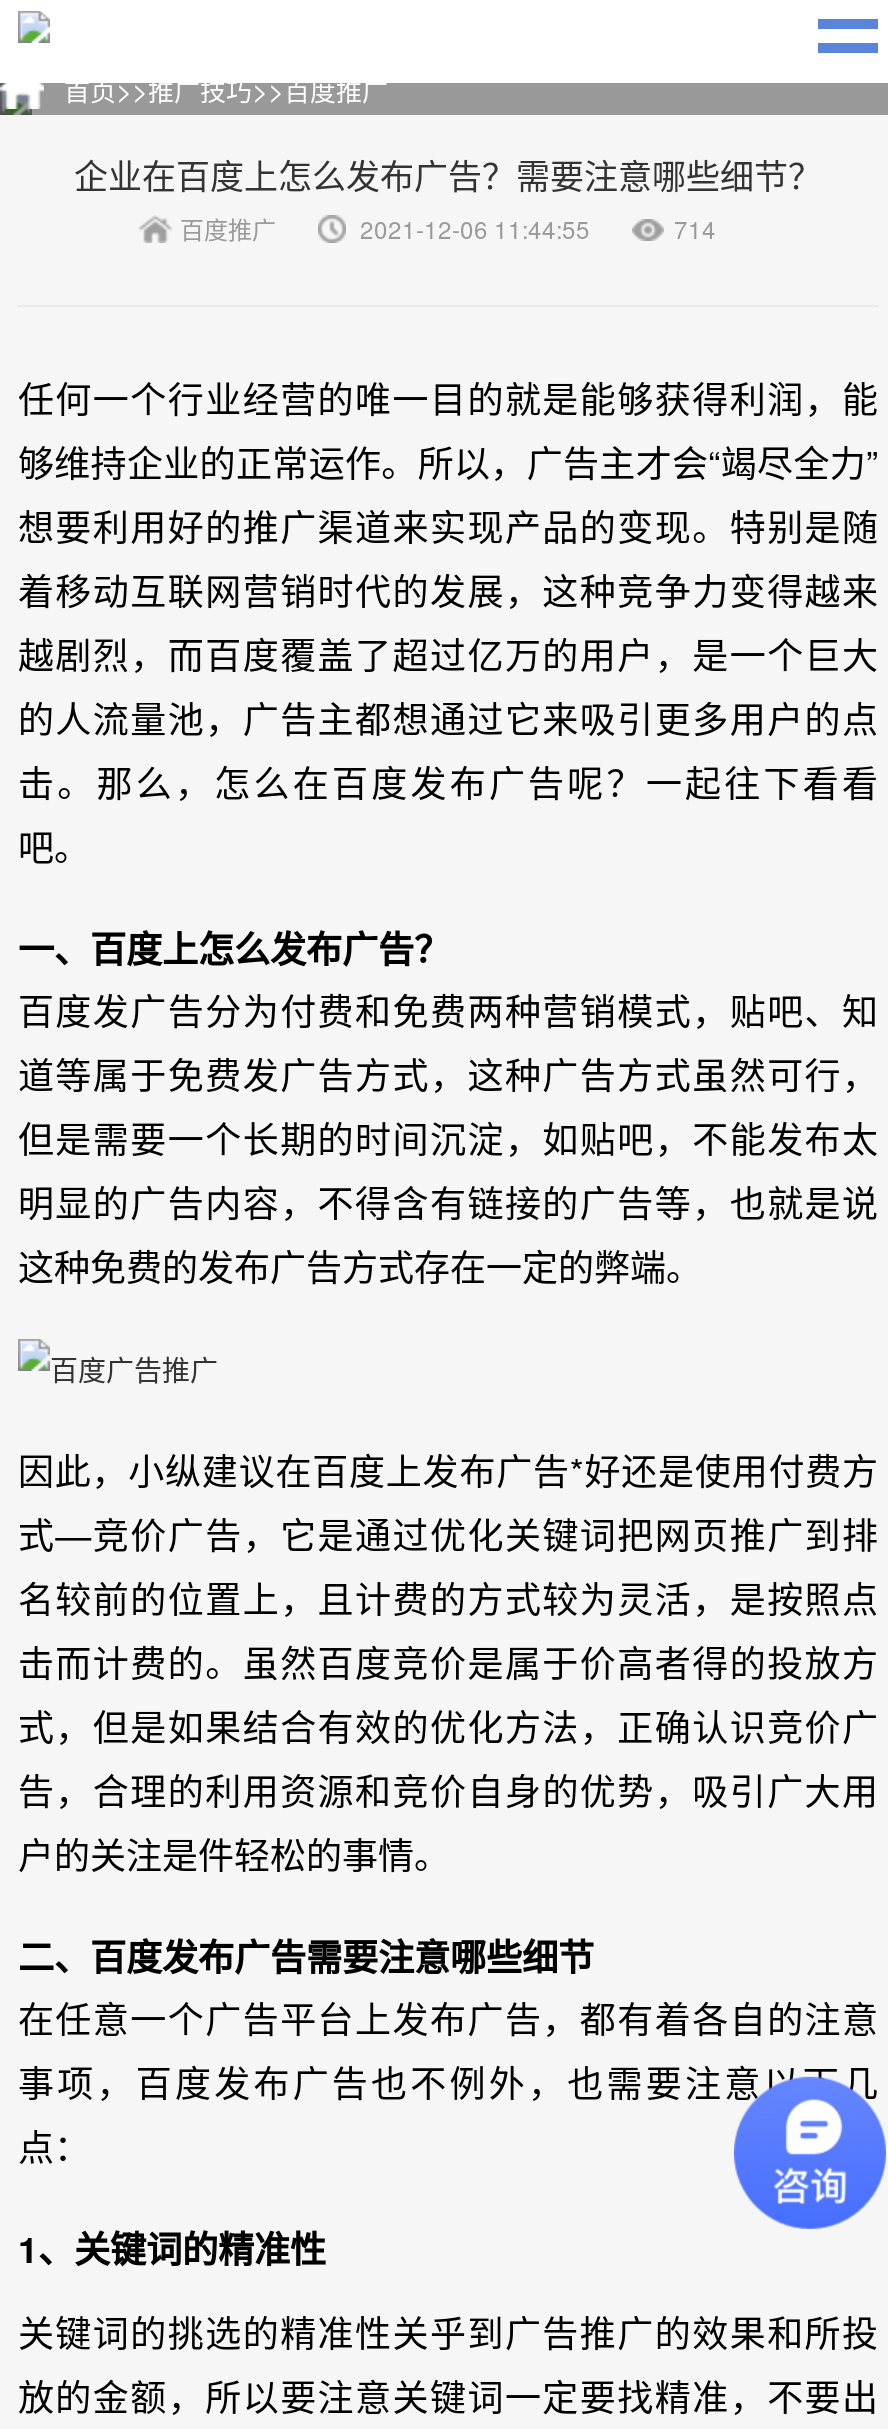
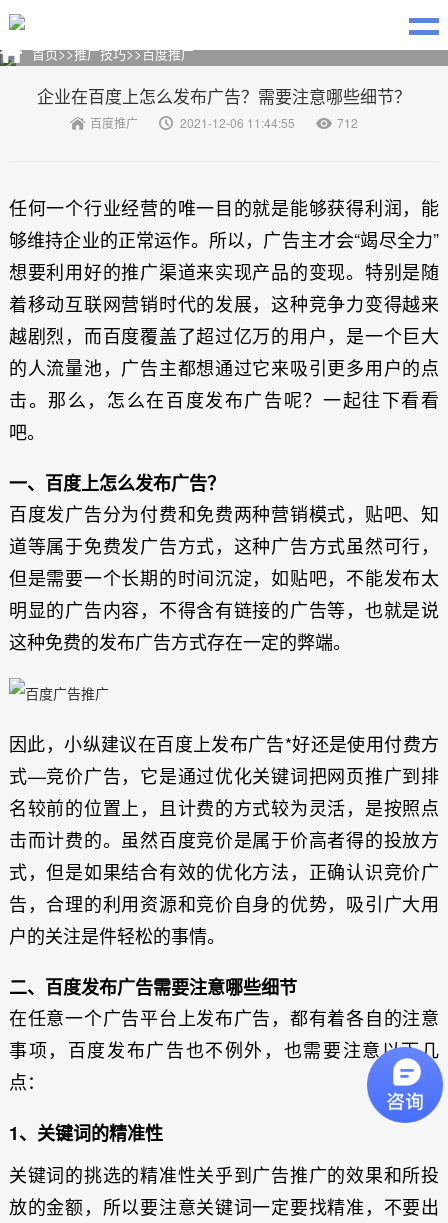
[674,211,716,245] 714 -> [337,114,358,131] 712

